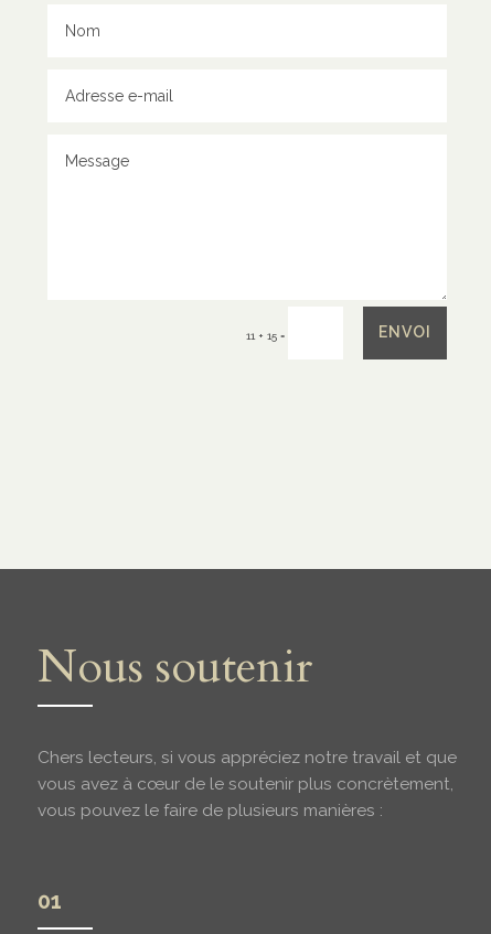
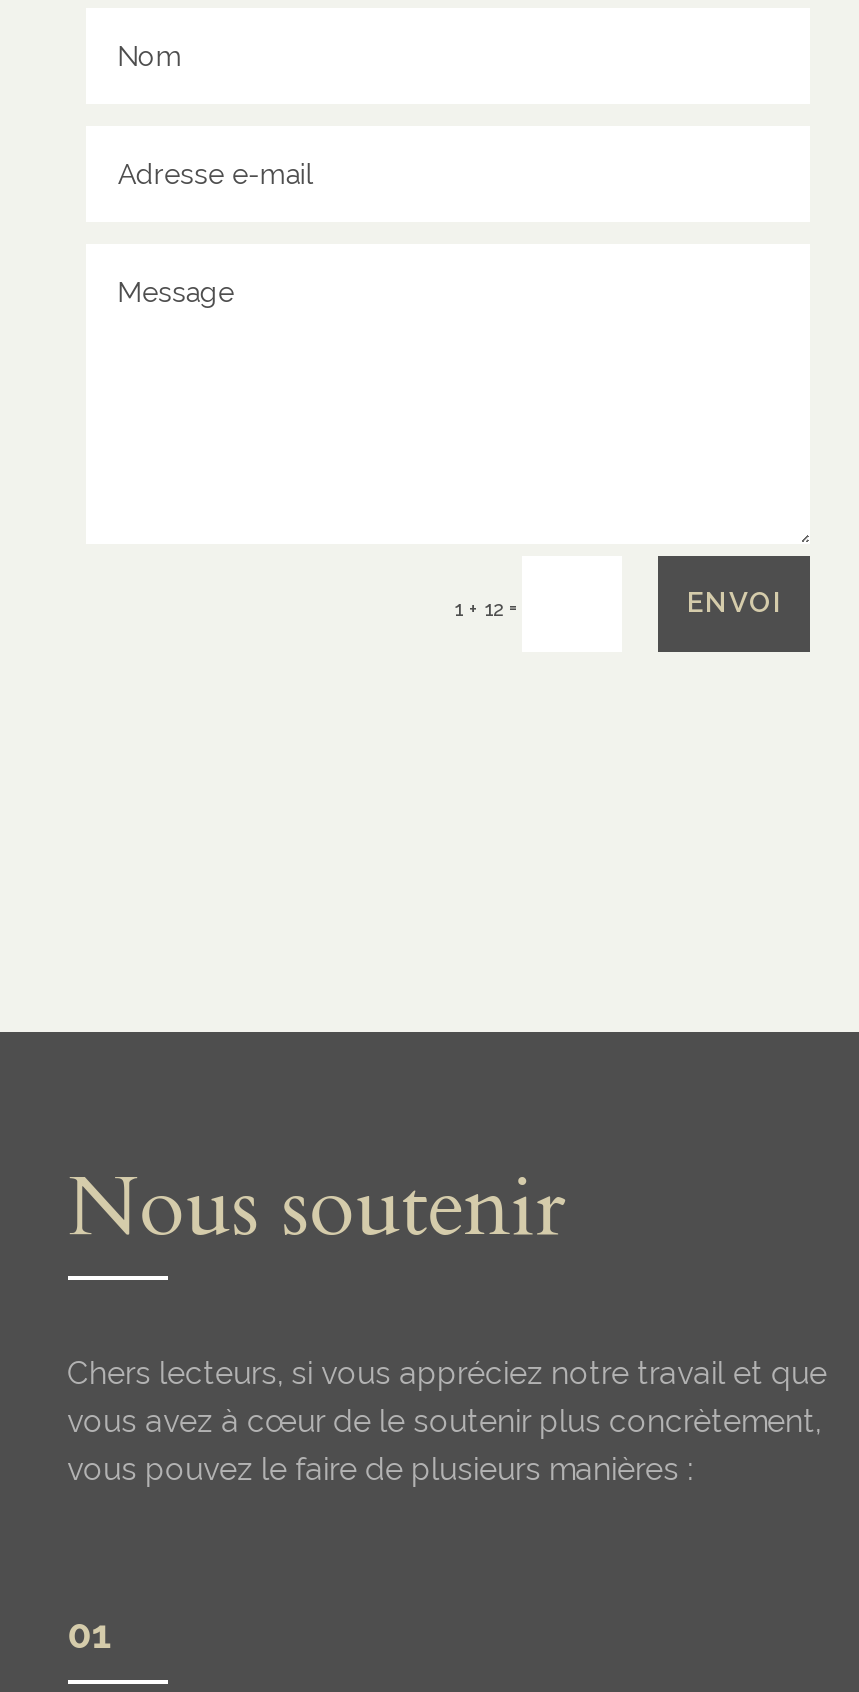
[246,329,288,342] 11 + 15 = -> [455,595,523,619] 1 + 12 =

